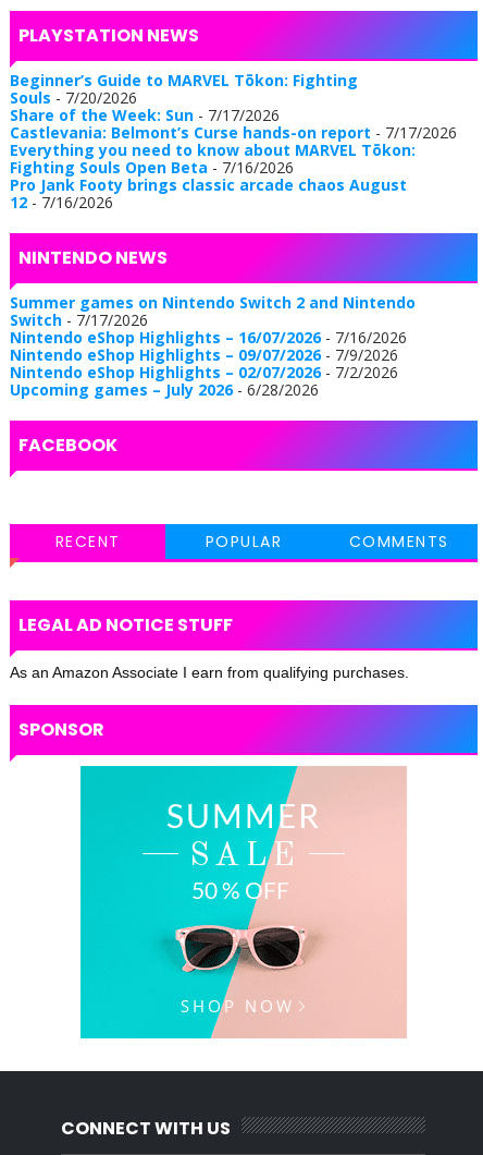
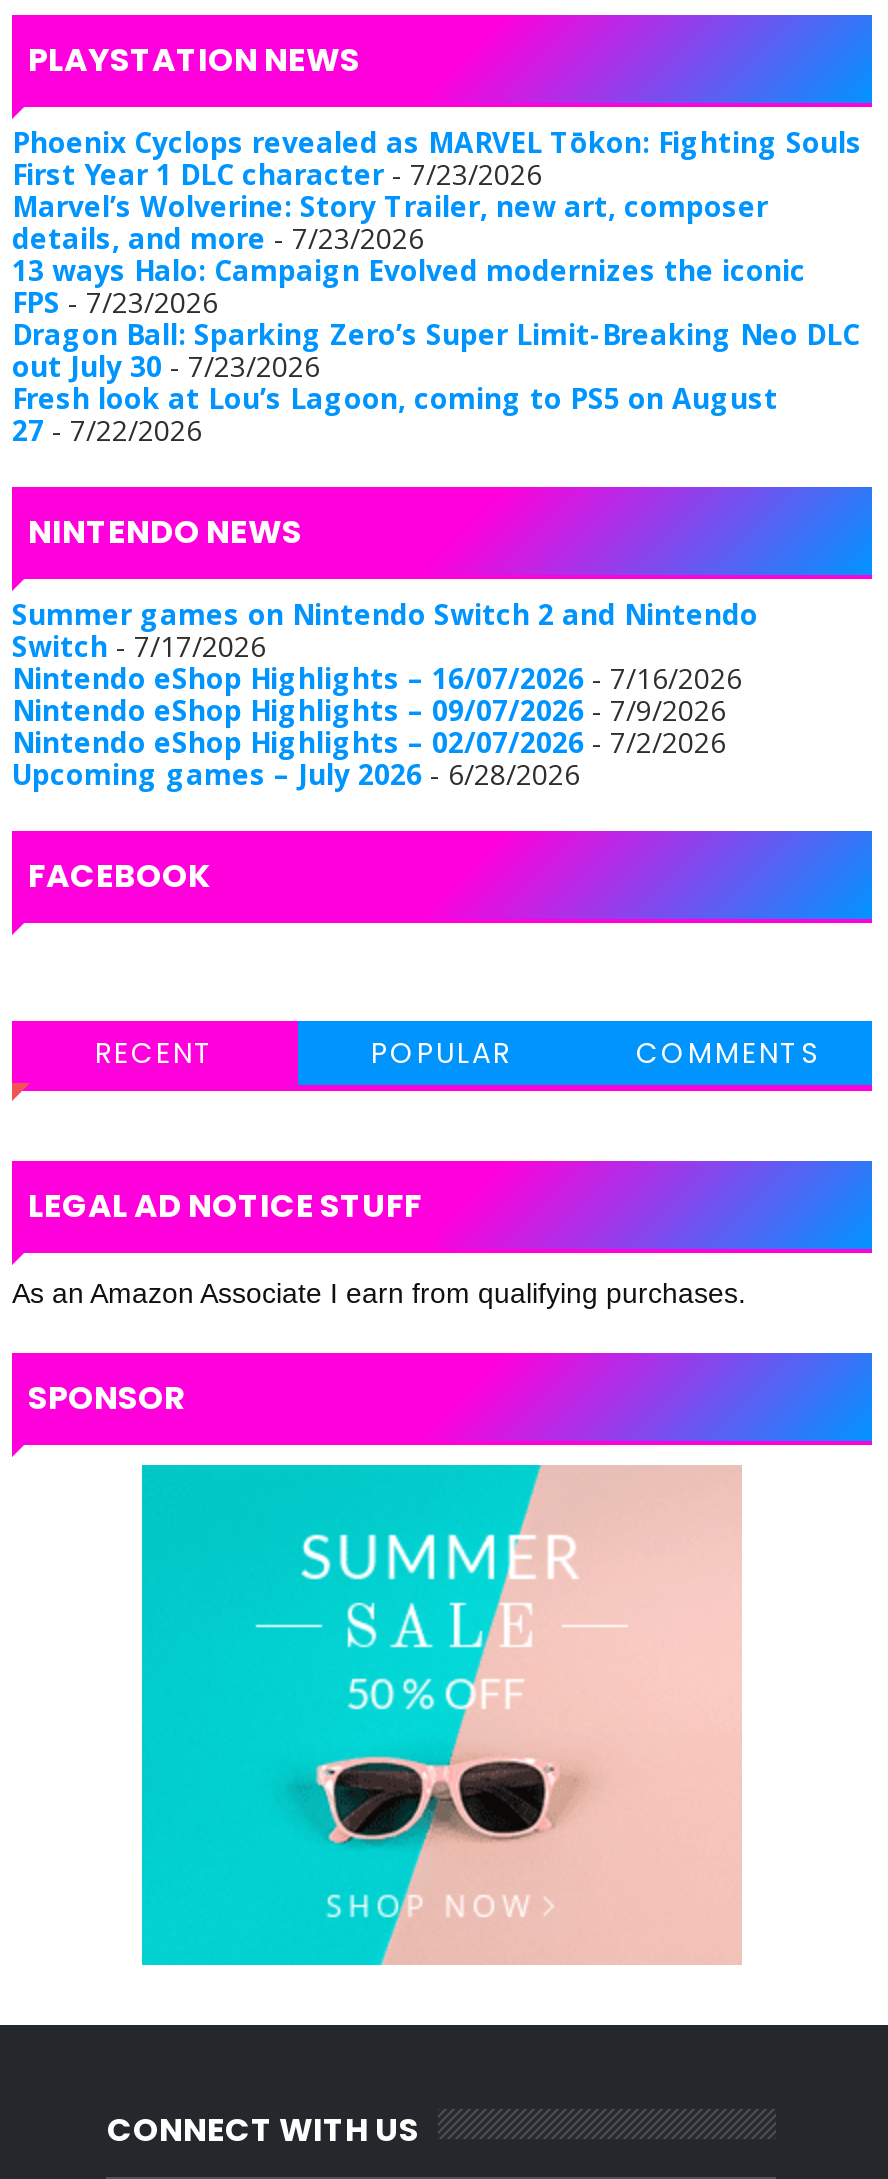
[10,70,457,213] Beginner’s Guide to MARVEL Tōkon: Fighting | Souls - 7/20/2026 | Share of the Week: Sun - 7/17/2026 | Castlevania: Belmont’s Curse hands-on report - 7/17/2026 | Everything you need to know about MARVEL Tōkon: | Fighting Souls Open Beta - 7/16/2026 | Pro Jank Footy brings classic arcade chaos August | 12 - 7/16/2026 -> [12,123,862,449] Phoenix Cyclops revealed as MARVEL Tōkon: Fighting Souls | First Year 1 DLC character - 7/23/2026 | Marvel’s Wolverine: Story Trailer, new art, composer | details, and more - 7/23/2026 | 13 ways Halo: Campaign Evolved modernizes the iconic | FPS - 7/23/2026 | Dragon Ball: Sparking Zero’s Super Limit-Breaking Neo DLC | out July 30 - 7/23/2026 | Fresh look at Lou’s Lagoon, coming to PS5 on August | 27 - 7/22/2026

